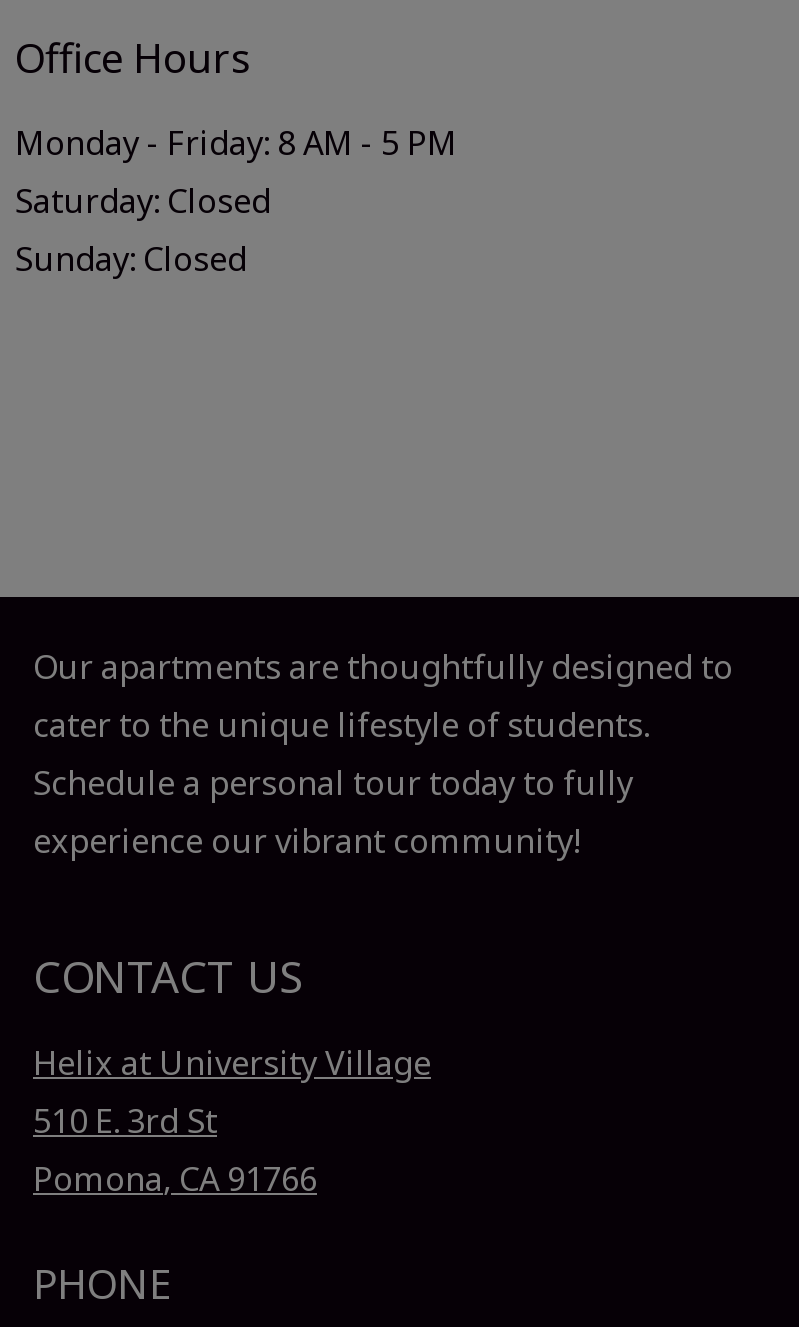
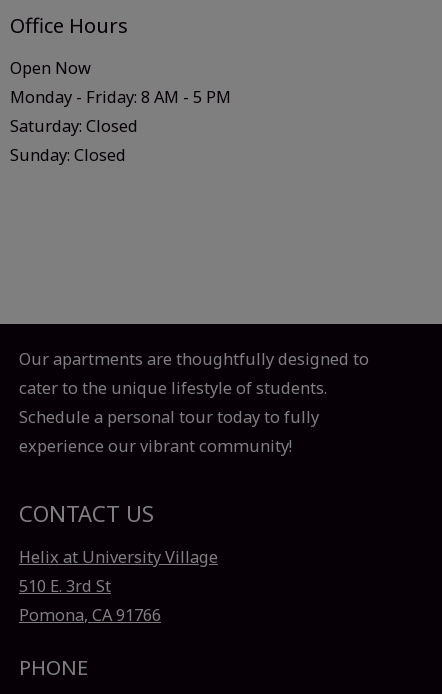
none -> [10,56,91,79] Open Now

